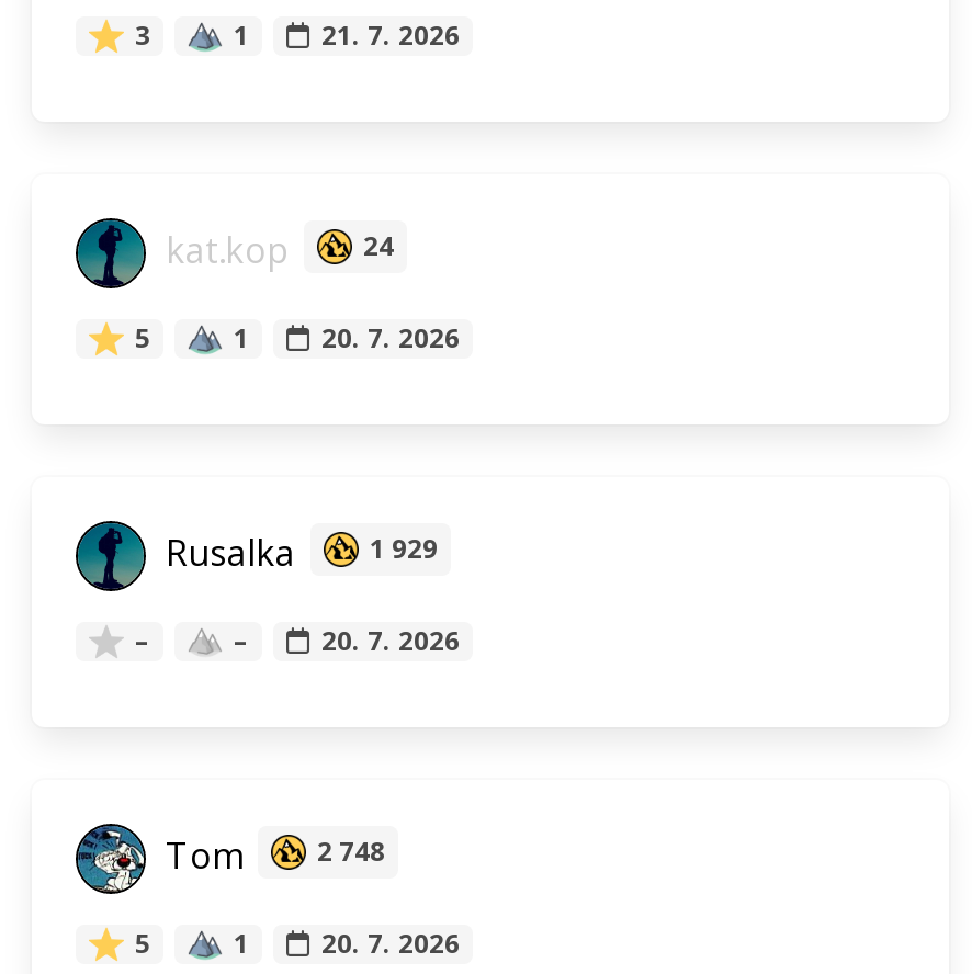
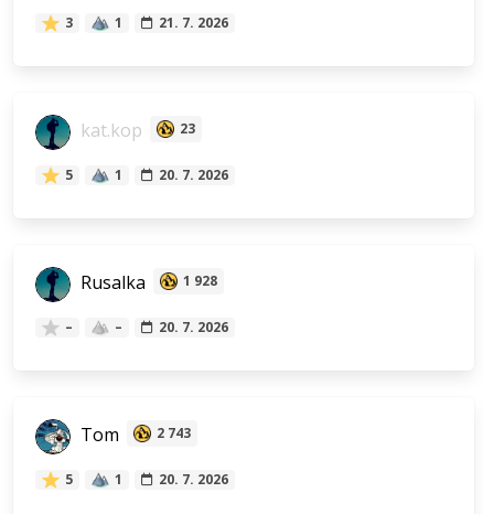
[157,227,394,275] kat.kop 24 -> [76,119,195,143] kat.kop 23
[157,529,438,578] Rusalka 1 929 -> [76,271,217,295] Rusalka 1 928
[157,832,385,880] Tom 2 748 -> [76,423,191,448] Tom 2 743

